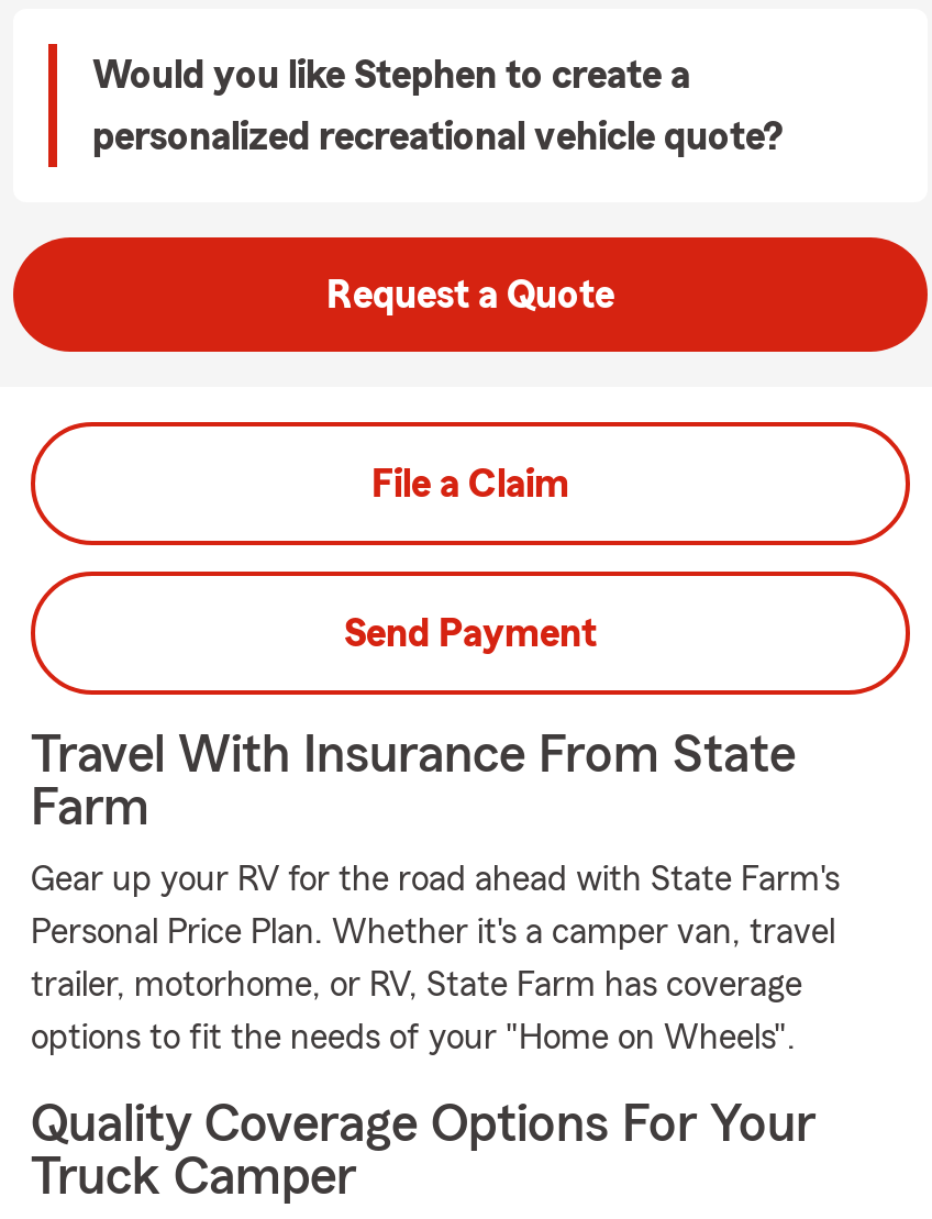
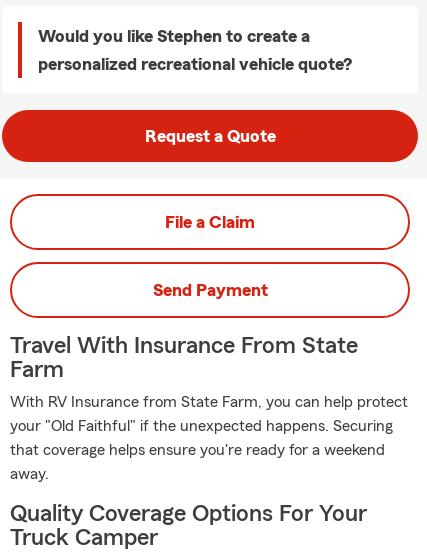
[31,862,840,897] Gear up your RV for the road ahead with State Farm's -> [10,394,408,410] With RV Insurance from State Farm, you can help protect
[31,915,835,950] Personal Price Plan. Whether it's a camper van, travel -> [10,418,393,434] your "Old Faithful" if the unexpected happens. Securing
[31,967,802,1002] trailer, motorhome, or RV, State Farm has coverage -> [10,442,385,458] that coverage helps ensure you're ready for a weekend
[31,1020,796,1055] options to fit the needs of your "Home on Wheels". -> [10,466,49,482] away.

